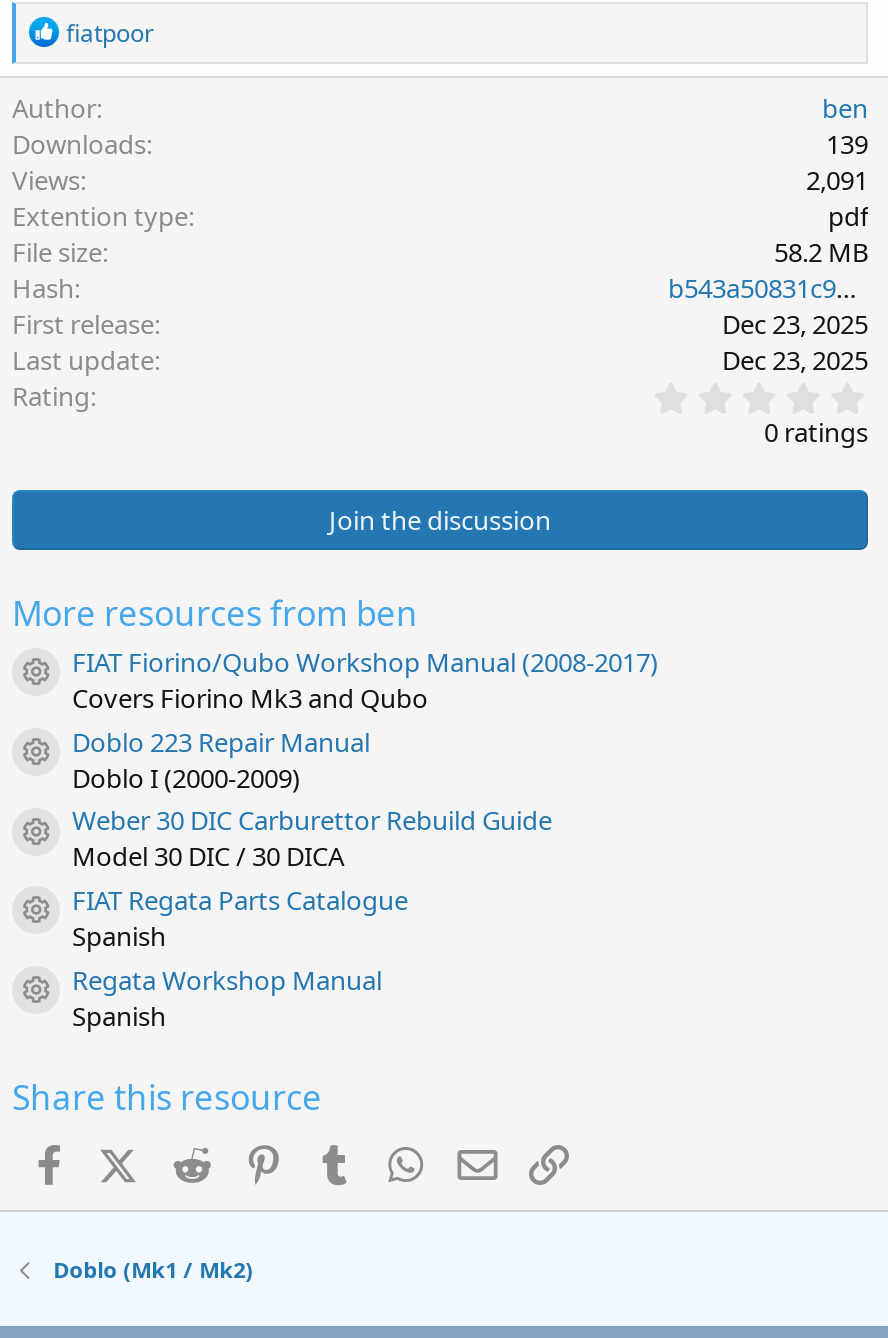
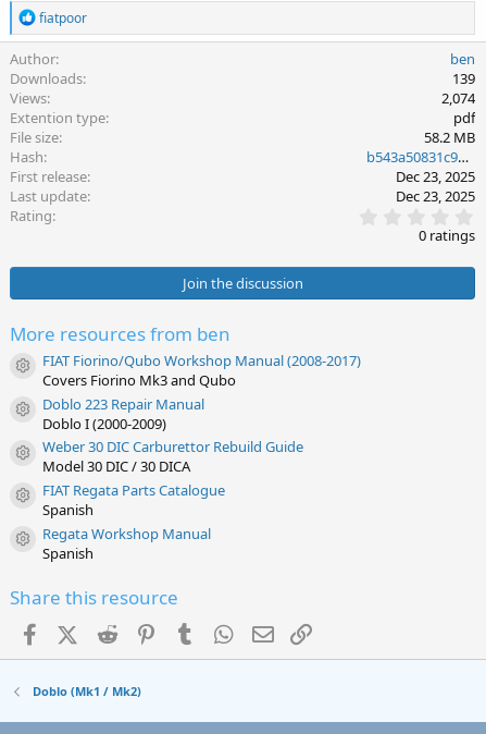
[806,163,868,199] 2,091 -> [441,89,475,108] 2,074

